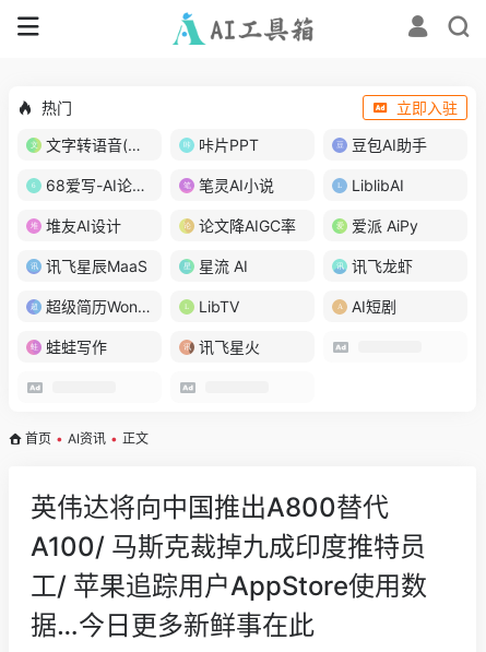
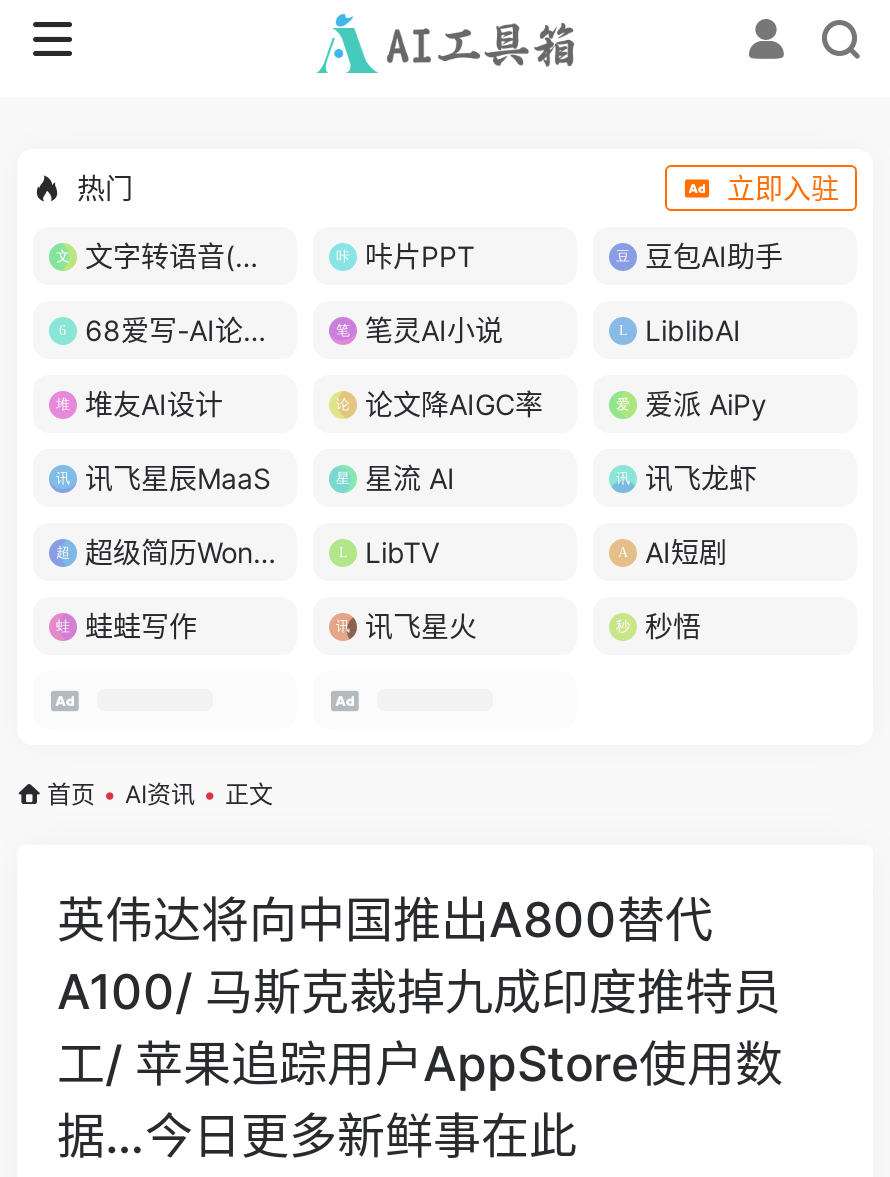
none -> [645,609,701,643] 秒悟

